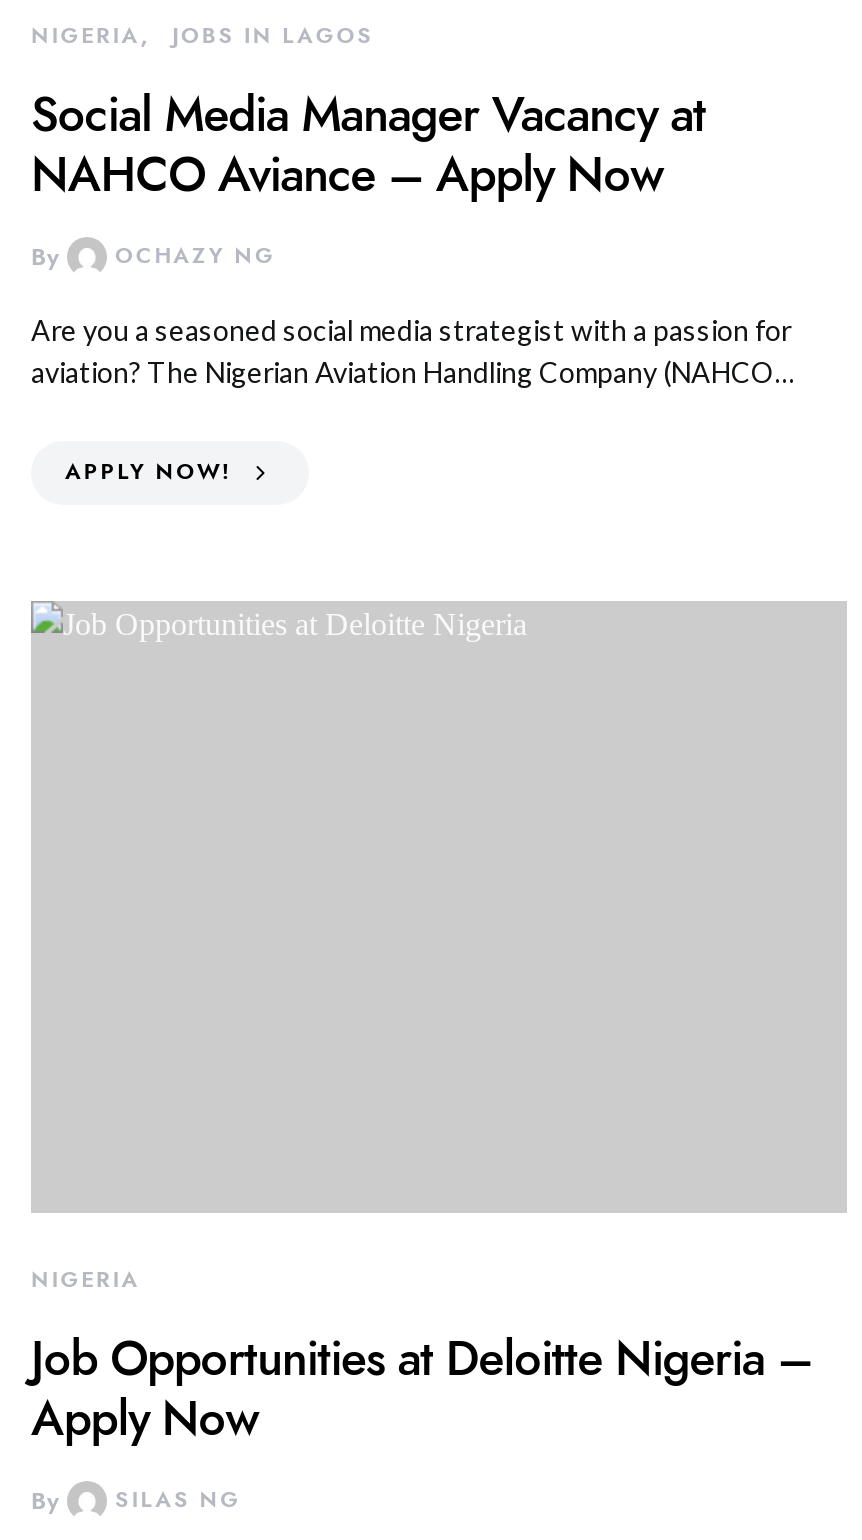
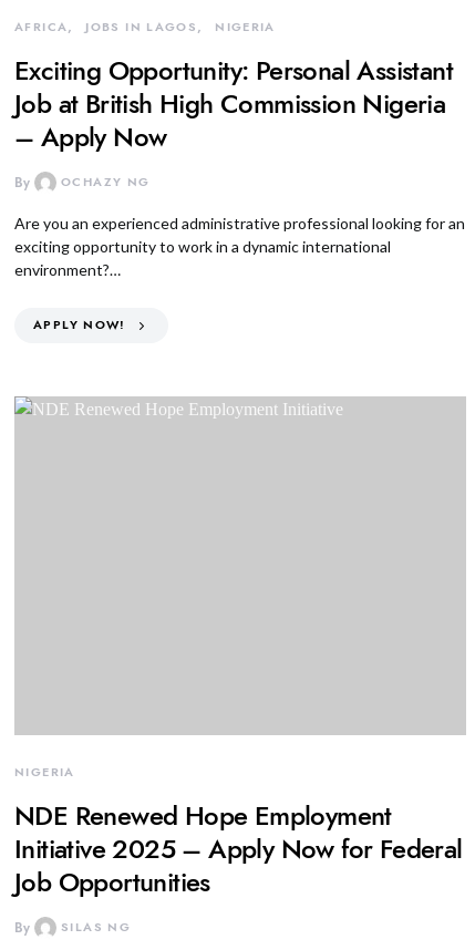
[31,21,140,51] NIGERIA -> [14,19,68,35] AFRICA
[31,81,706,207] Social Media Manager Vacancy at | NAHCO Aviance – Apply Now -> [14,19,453,155] NIGERIA | Exciting Opportunity: Personal Assistant | Job at British High Commission Nigeria | – Apply Now
[31,313,795,389] Are you a seasoned social media strategist with a passion for | aviation? The Nigerian Aviation Handling Company (NAHCO… -> [14,213,465,279] Are you an experienced administrative professional looking for an | exciting opportunity to work in a dynamic international | environment?…
[31,1325,812,1451] Job Opportunities at Deloitte Nigeria – | Apply Now -> [14,797,462,900] NDE Renewed Hope Employment | Initiative 2025 – Apply Now for Federal | Job Opportunities

